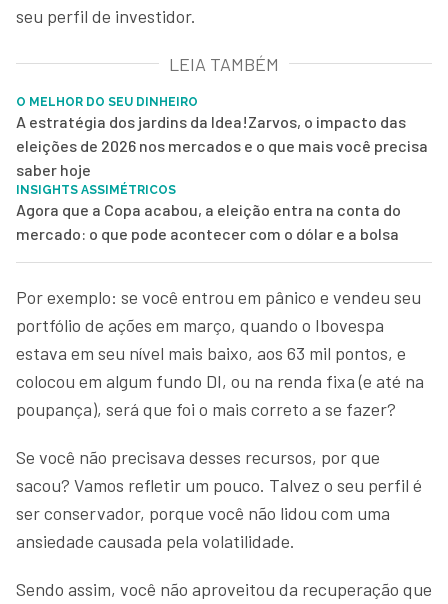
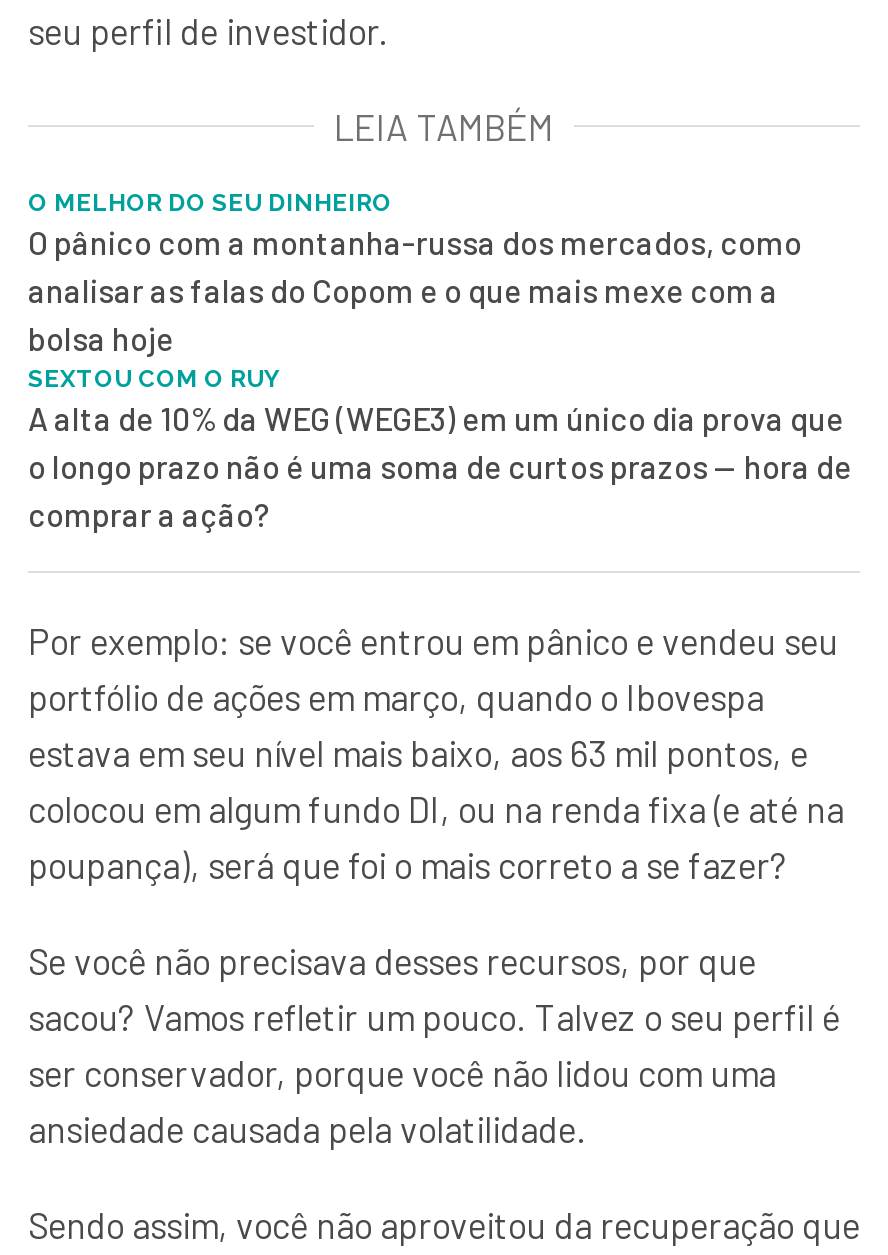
[16,112,428,243] A estratégia dos jardins da Idea!Zarvos, o impacto das | eleições de 2026 nos mercados e o que mais você precisa | saber hoje | INSIGHTS ASSIMÉTRICOS | Agora que a Copa acabou, a eleição entra na conta do | mercado: o que pode acontecer com o dólar e a bolsa -> [28,223,852,533] O pânico com a montanha-russa dos mercados, como | analisar as falas do Copom e o que mais mexe com a | bolsa hoje | SEXTOU COM O RUY | A alta de 10% da WEG (WEGE3) em um único dia prova que | o longo prazo não é uma soma de curtos prazos — hora de | comprar a ação?

